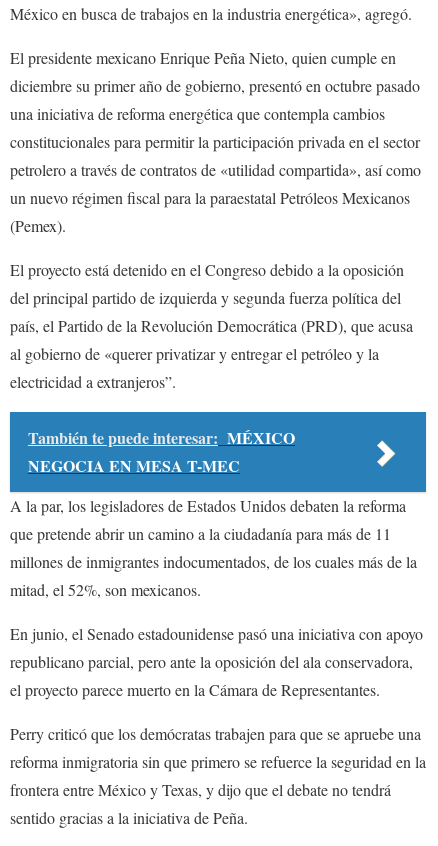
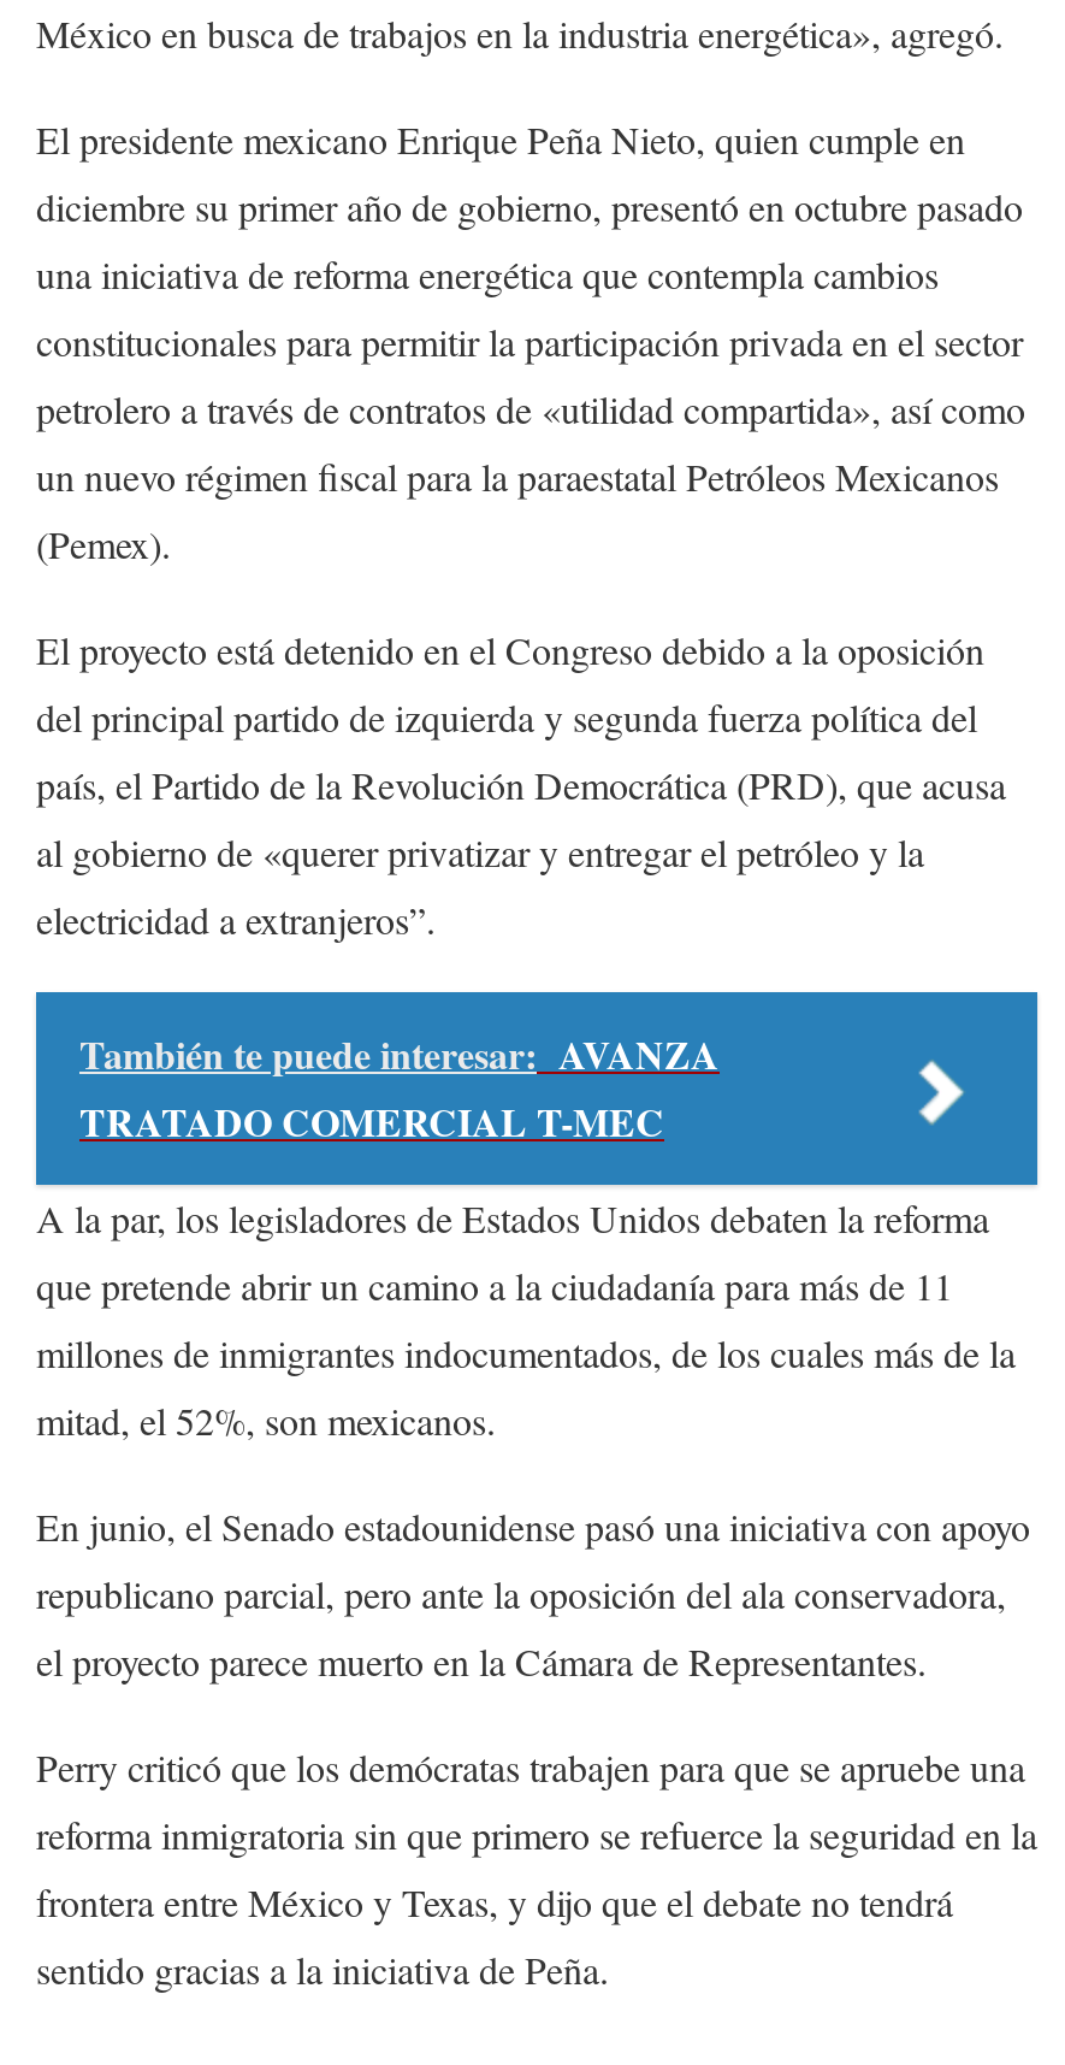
[28,426,295,477] También te puede interesar: MÉXICO | NEGOCIA EN MESA T-MEC -> [79,1027,720,1150] También te puede interesar: AVANZA | TRATADO COMERCIAL T-MEC

